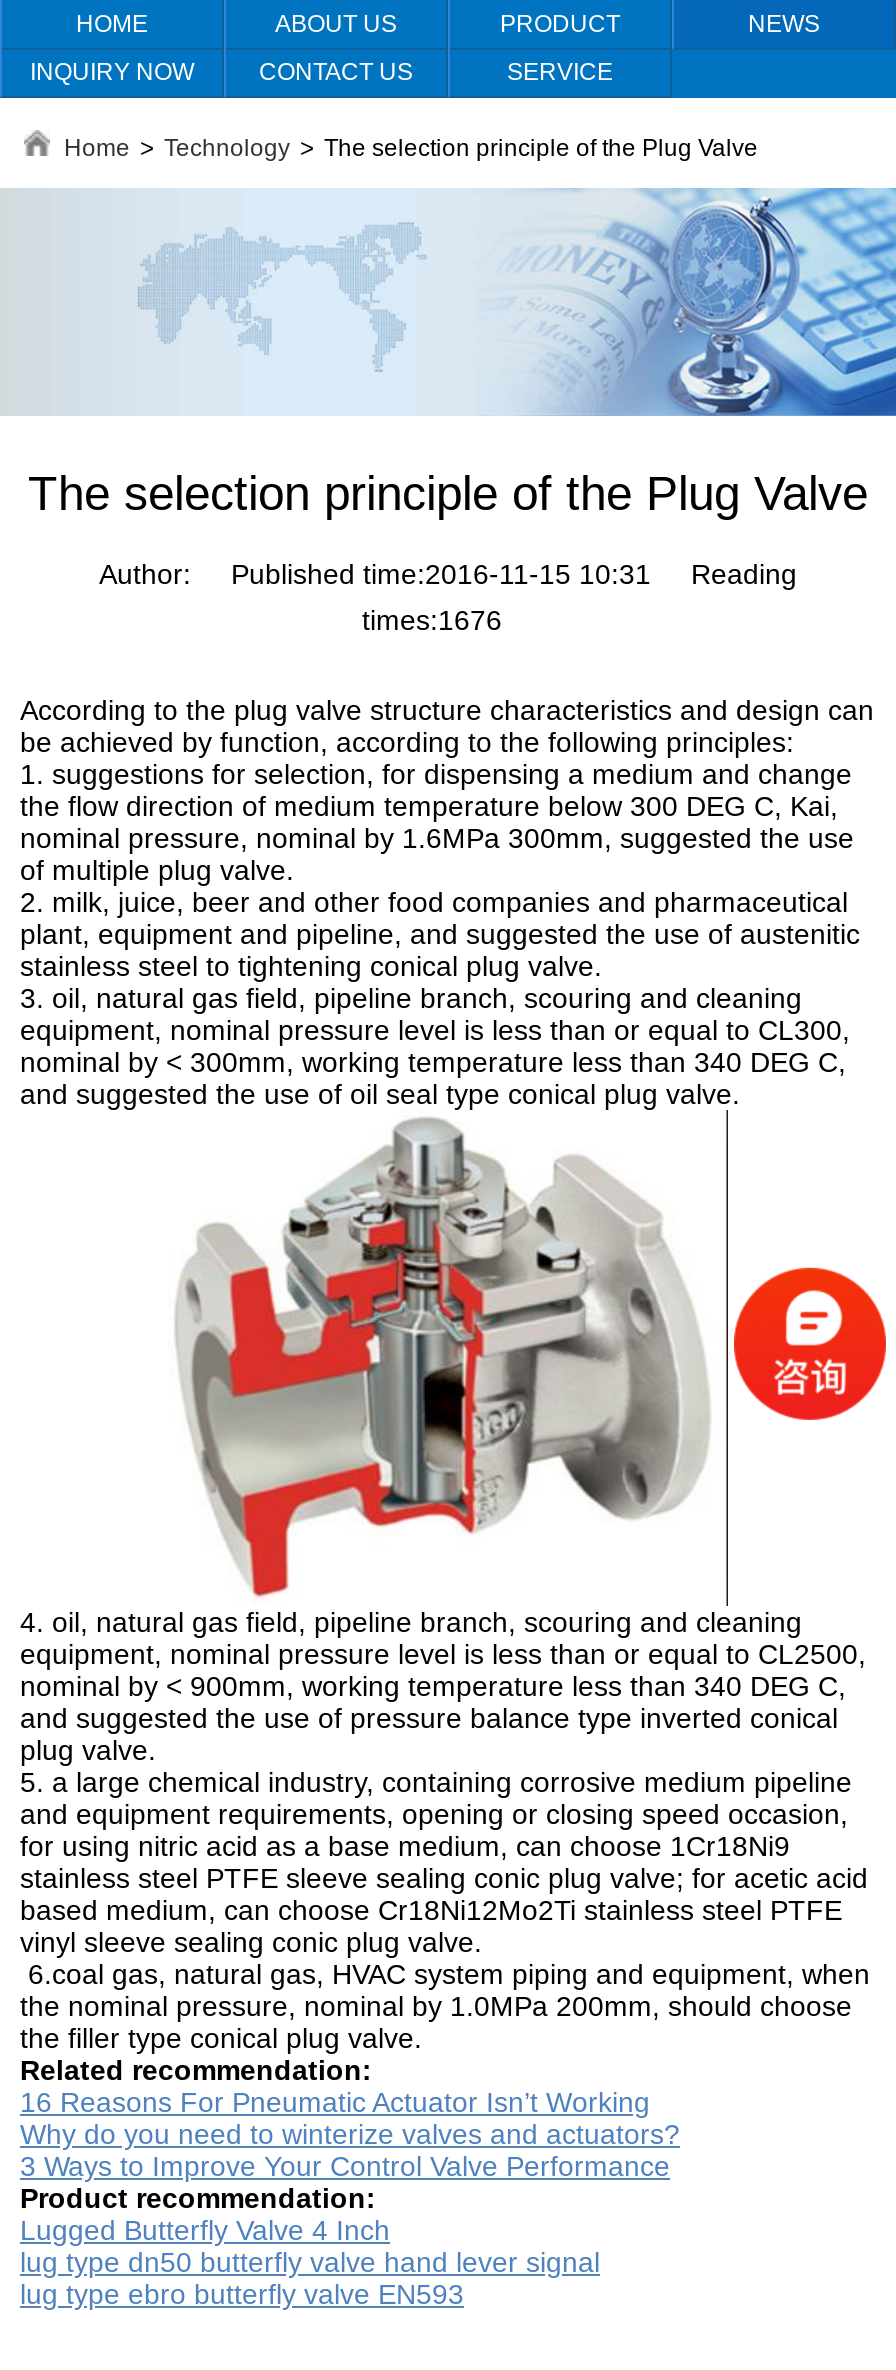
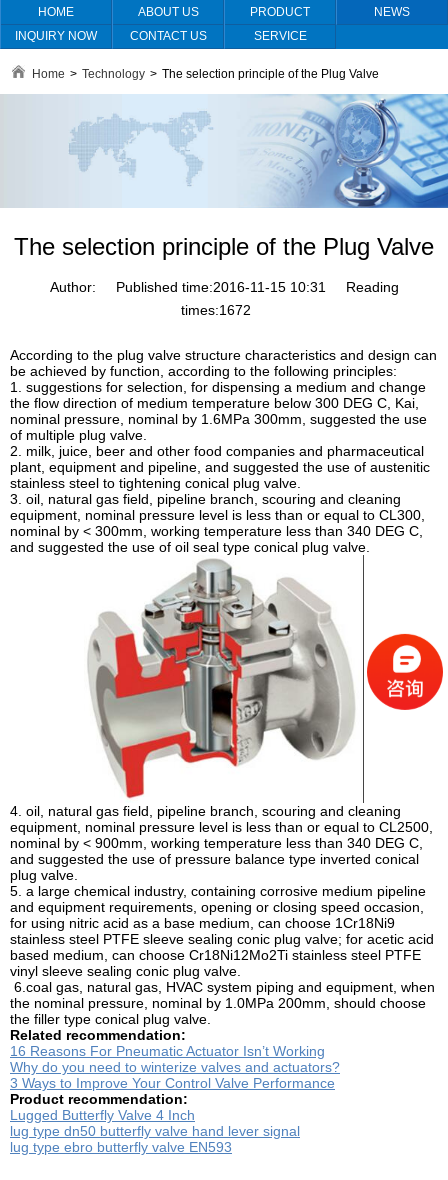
[362,604,534,636] times:1676 -> [181,302,267,318] times:1672

